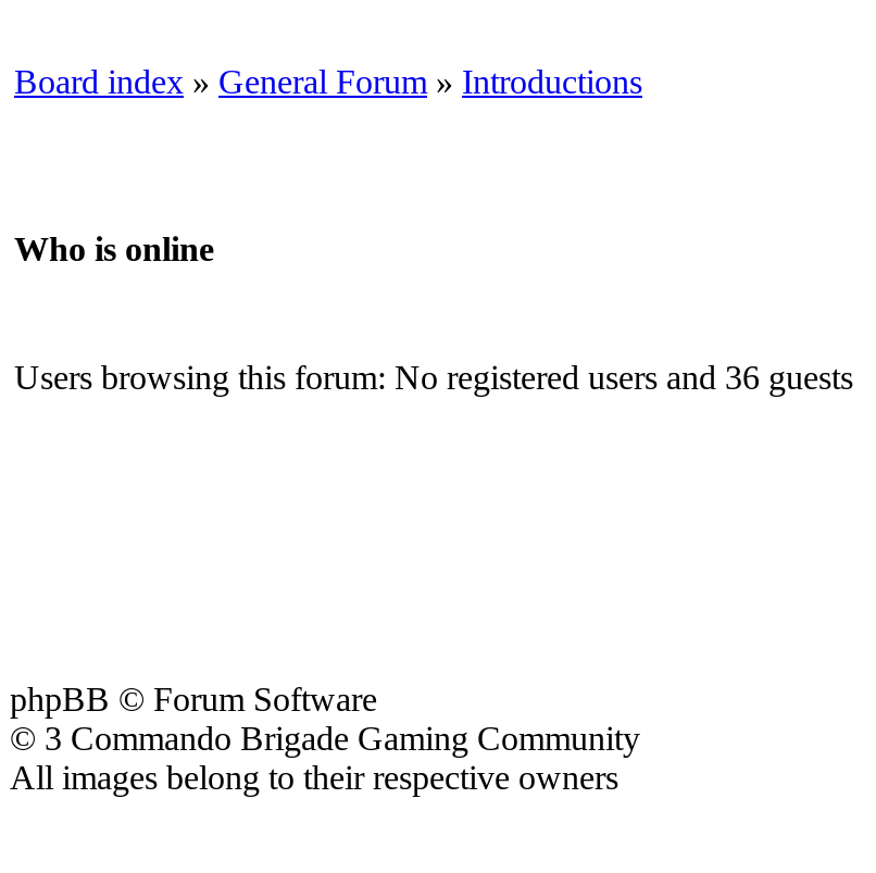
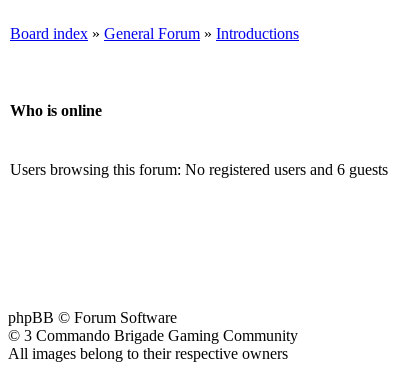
[14,359,853,396] Users browsing this forum: No registered users and 36 guests -> [10,161,388,178] Users browsing this forum: No registered users and 6 guests

